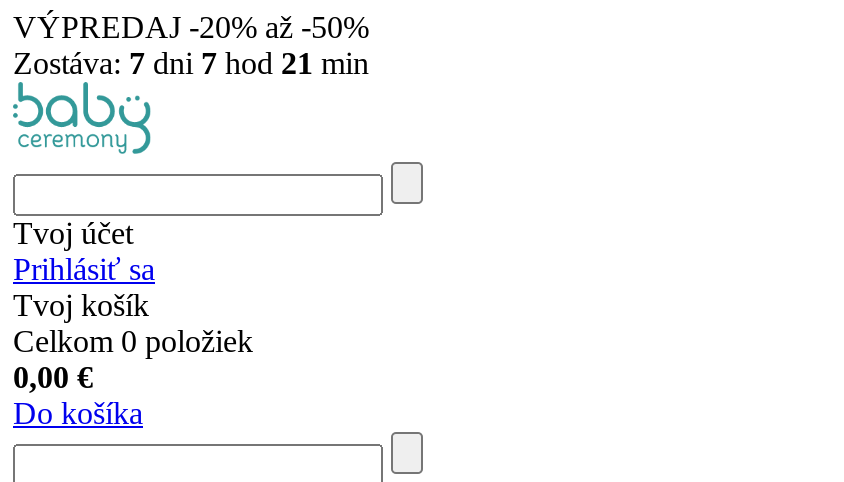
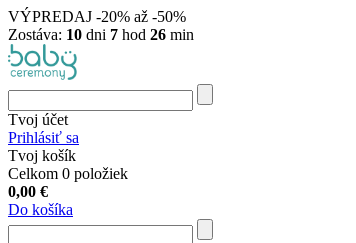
[13,46,369,80] Zostáva: 7 dni 7 hod 21 min -> [8,26,194,43] Zostáva: 10 dni 7 hod 26 min

